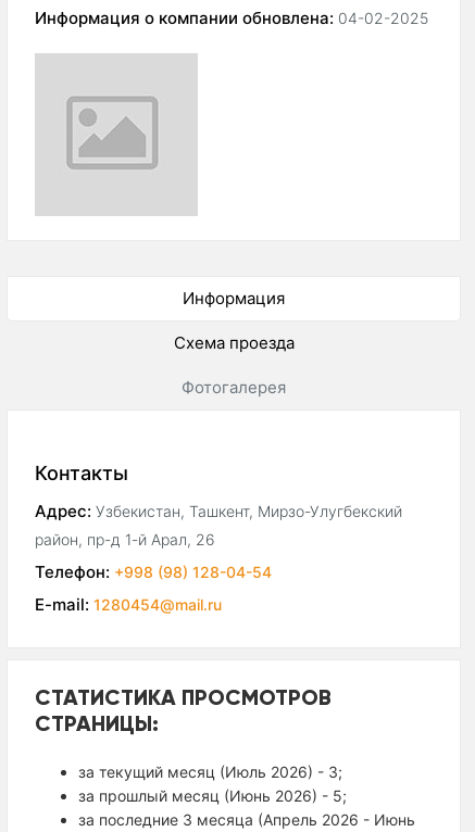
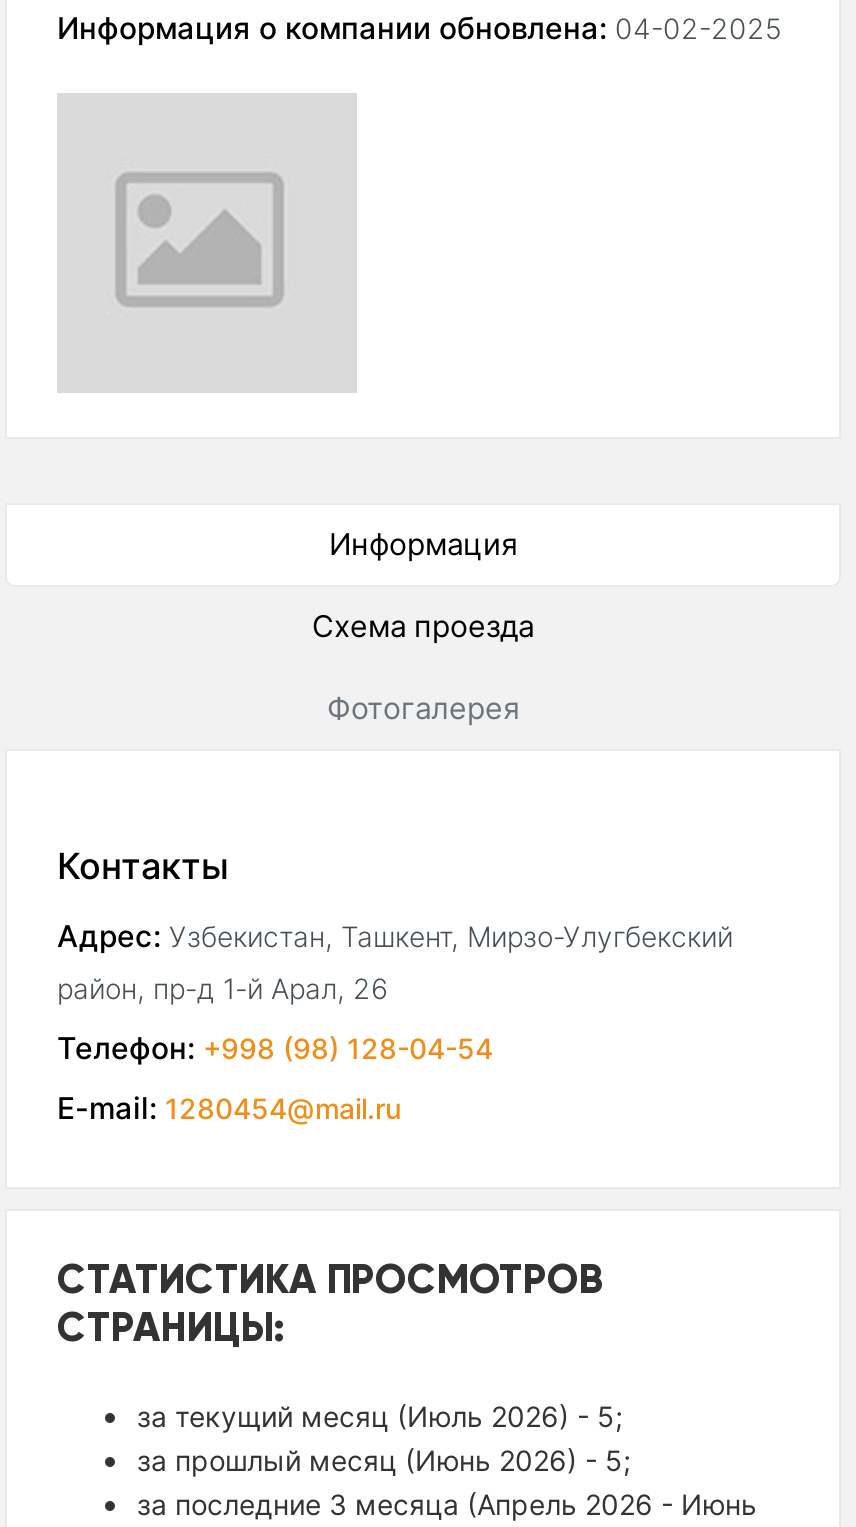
[78,763,342,781] за текущий месяц (Июль 2026) - 3; -> [137,1399,623,1433] за текущий месяц (Июль 2026) - 5;

